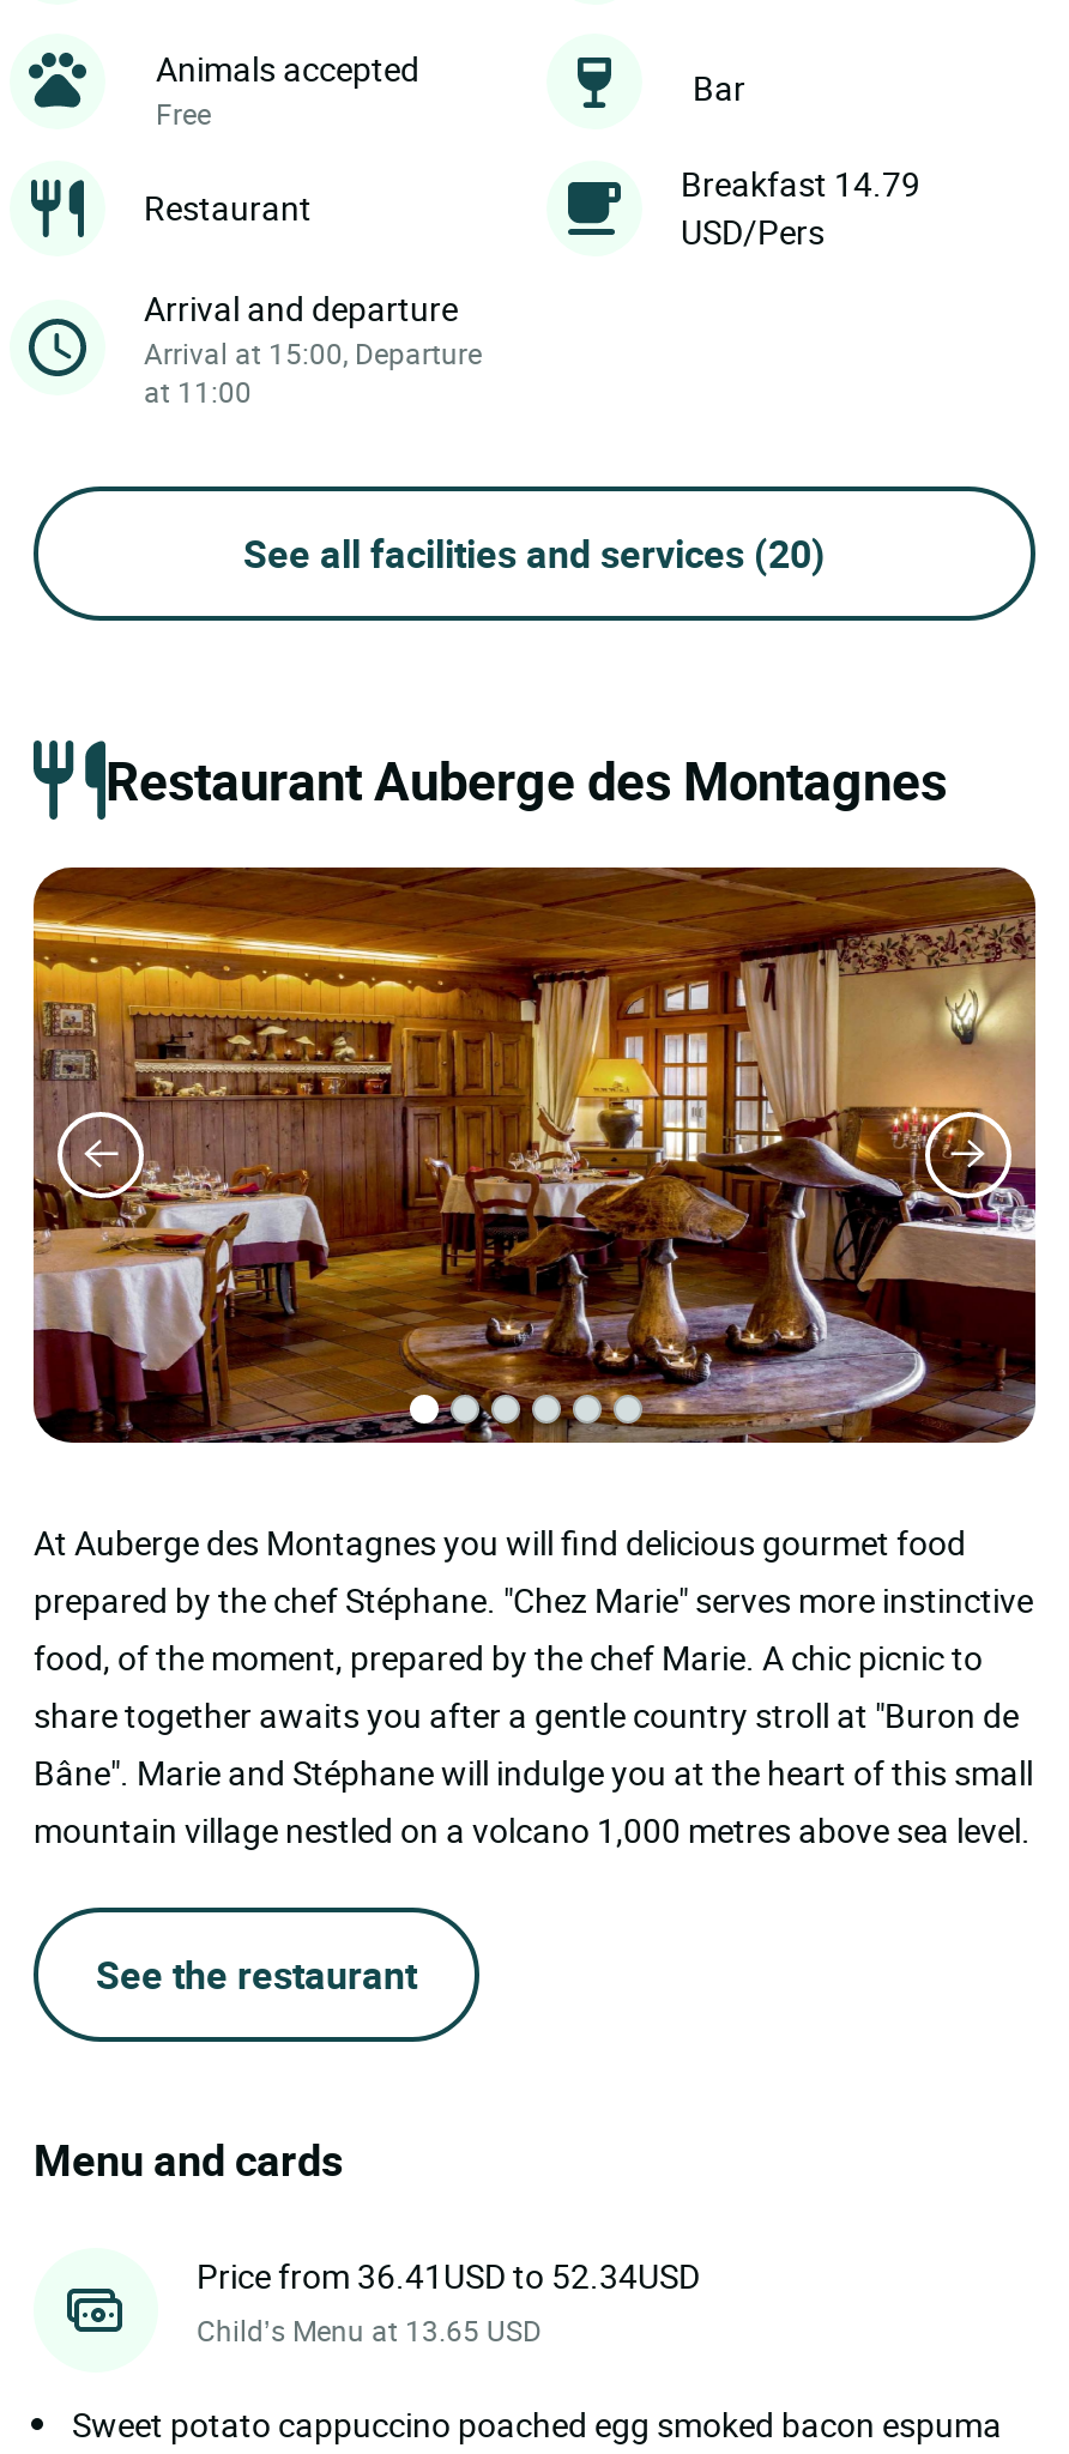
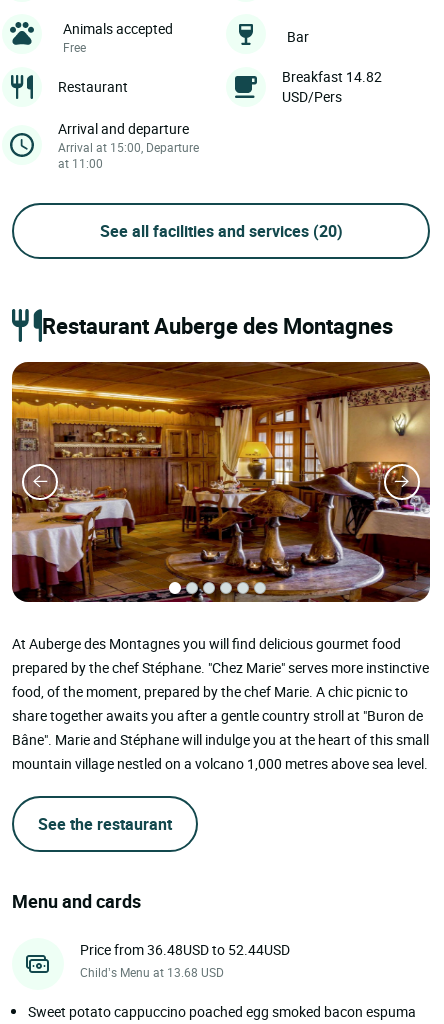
[681,161,920,206] Breakfast 14.79 -> [282,67,382,86] Breakfast 14.82
[197,2253,700,2299] Price from 36.41USD to 52.34USD -> [80,940,290,959] Price from 36.48USD to 52.44USD
[197,2311,542,2349] Child’s Menu at 13.65 USD -> [80,964,224,980] Child’s Menu at 13.68 USD

